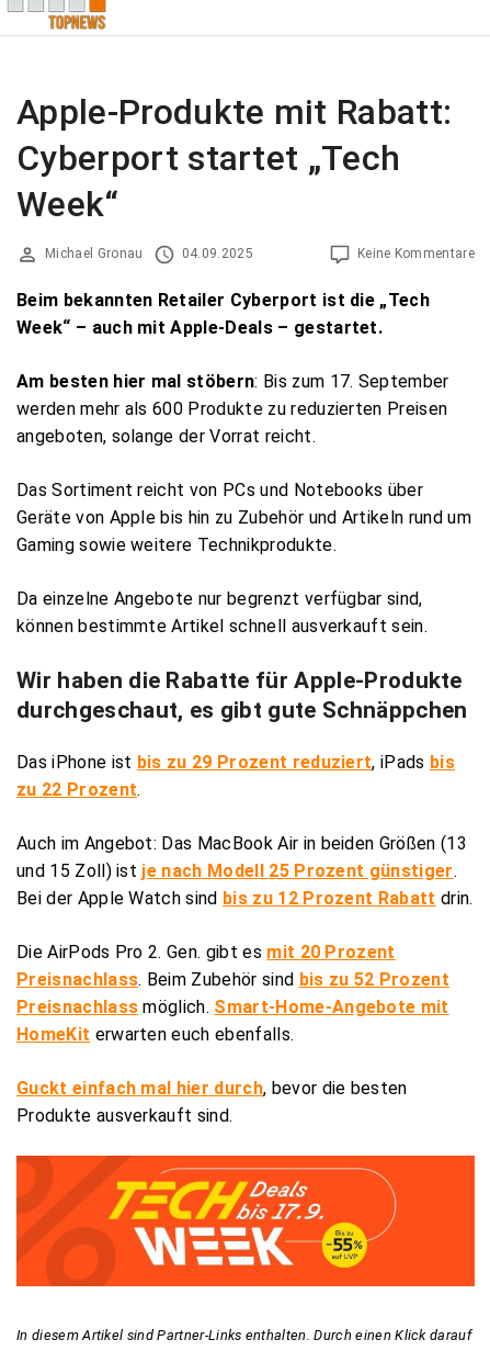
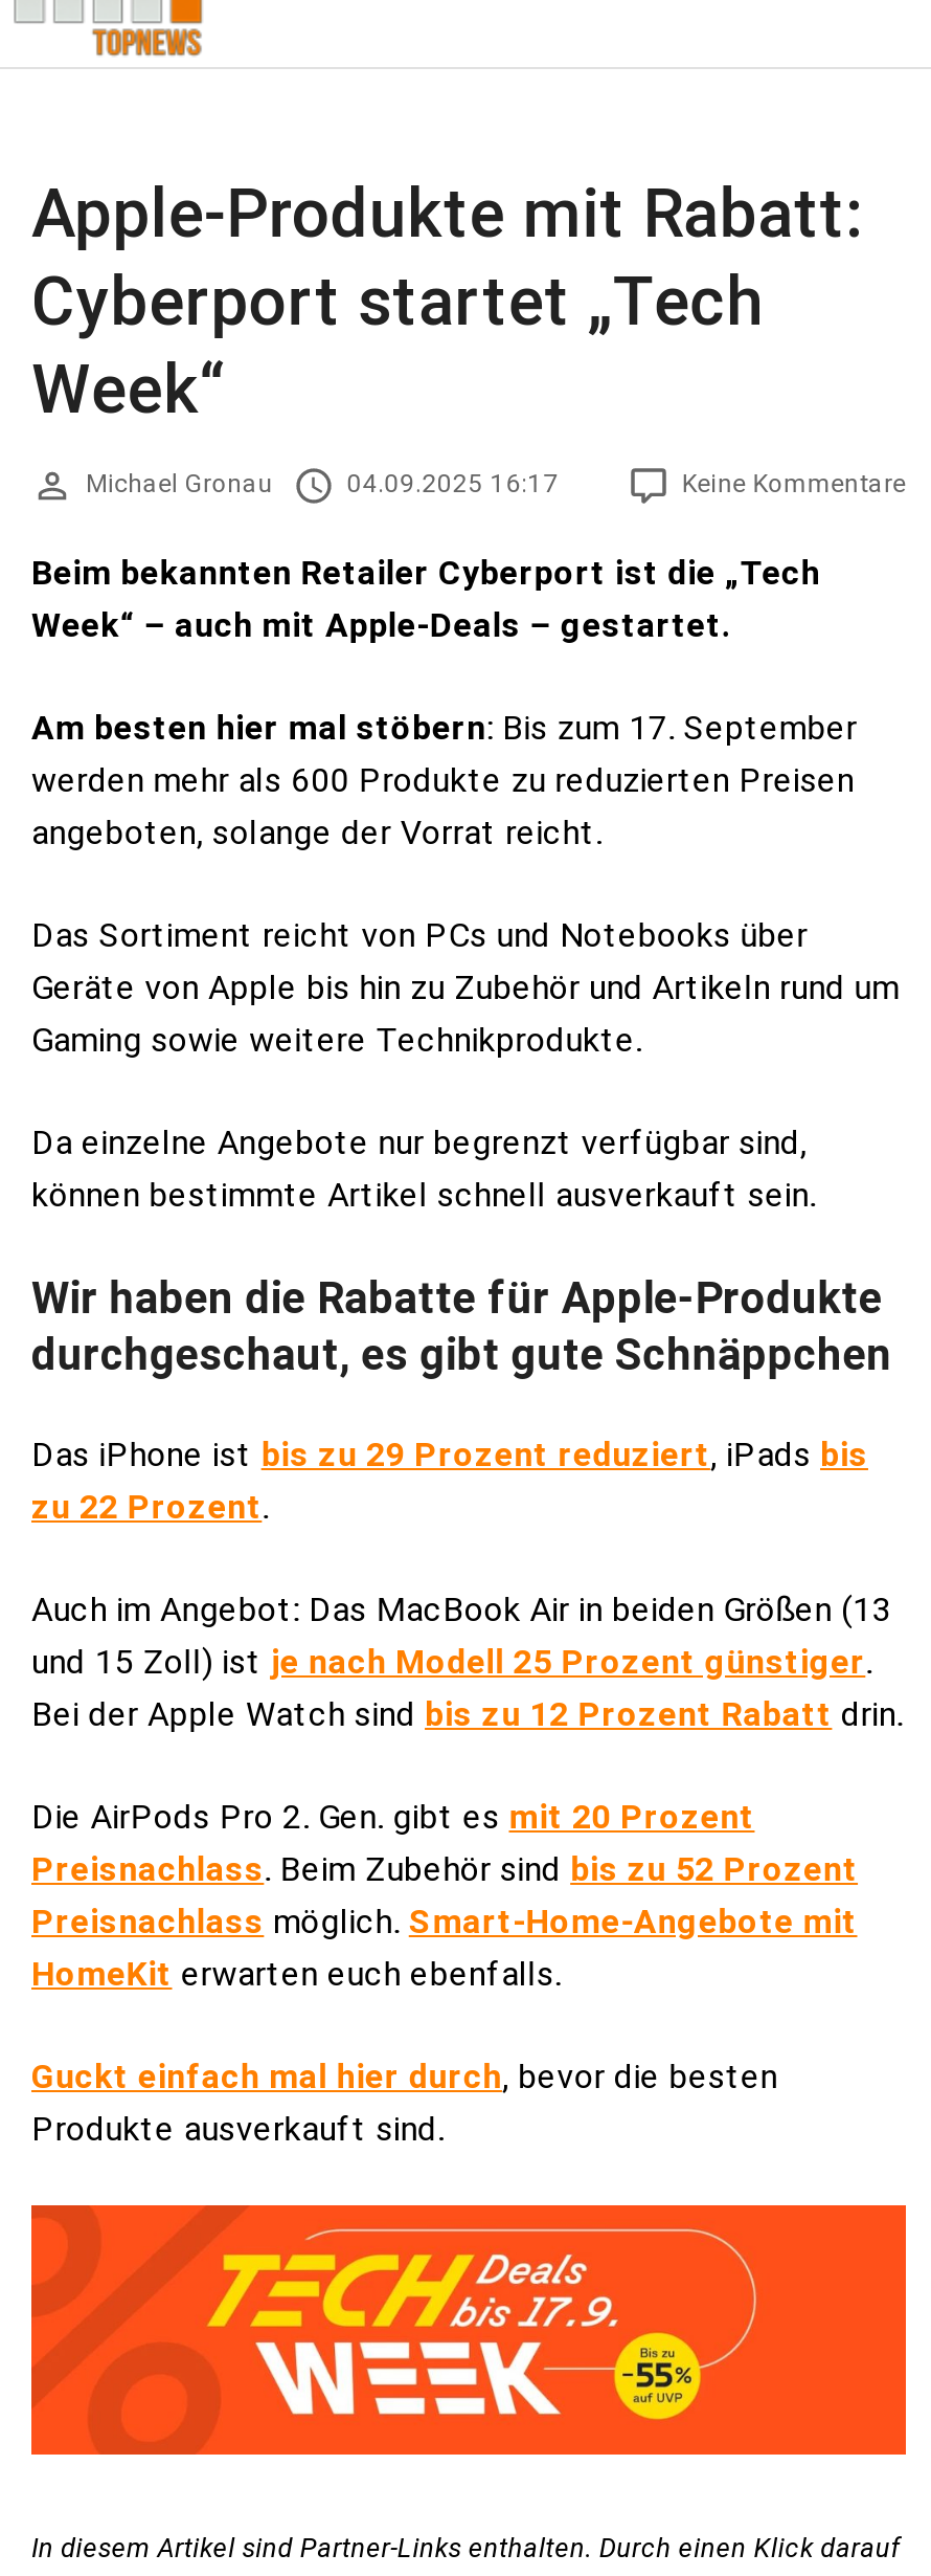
[182,246,253,261] 04.09.2025 -> [347,469,558,498] 04.09.2025 16:17

